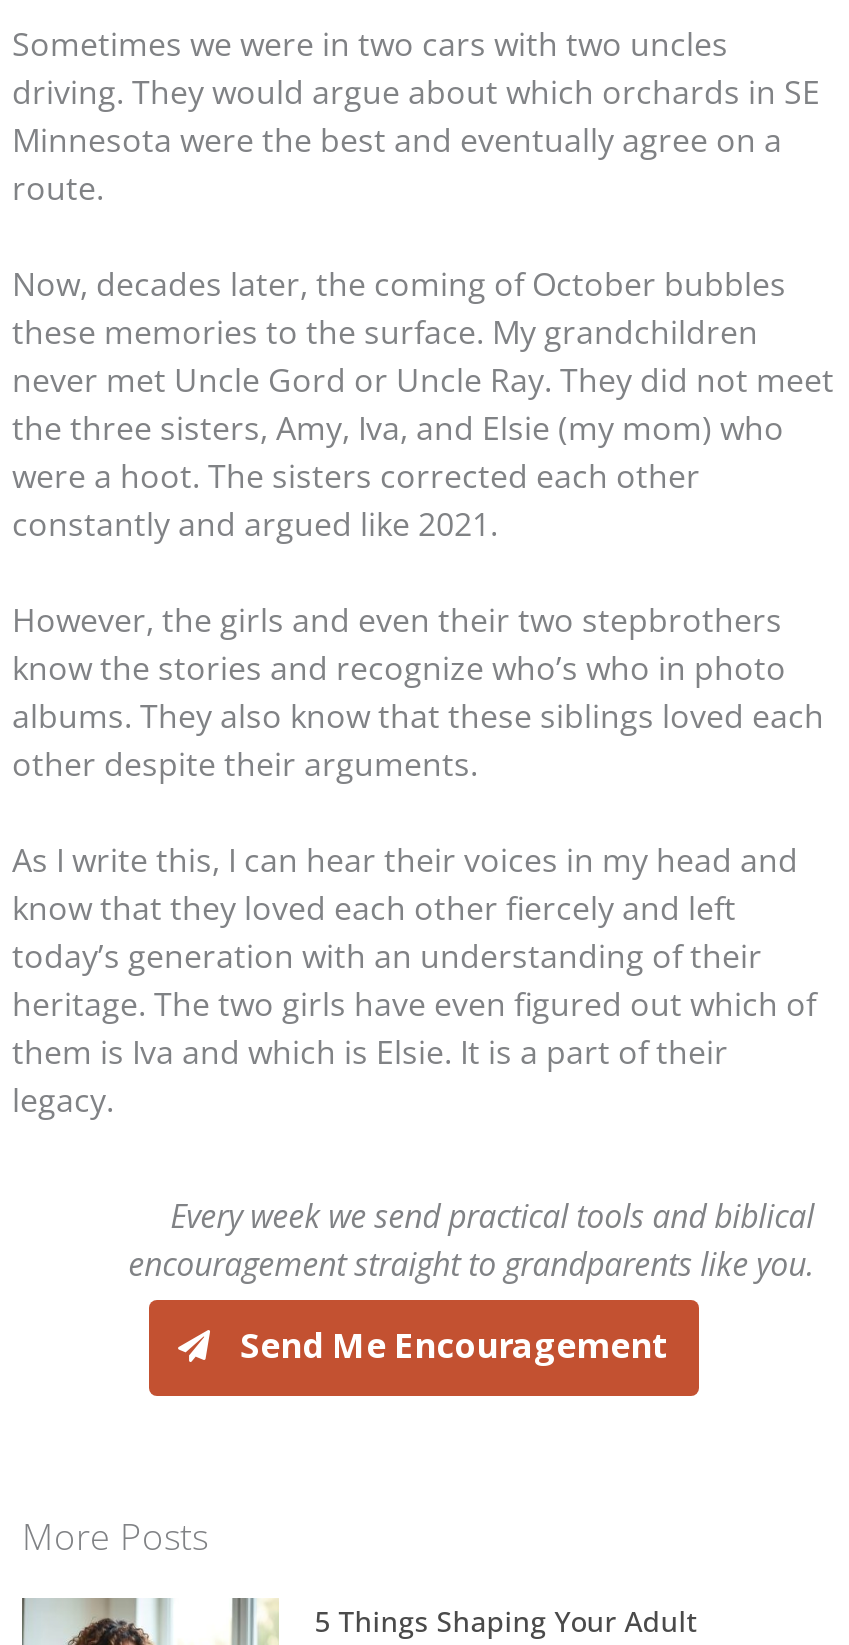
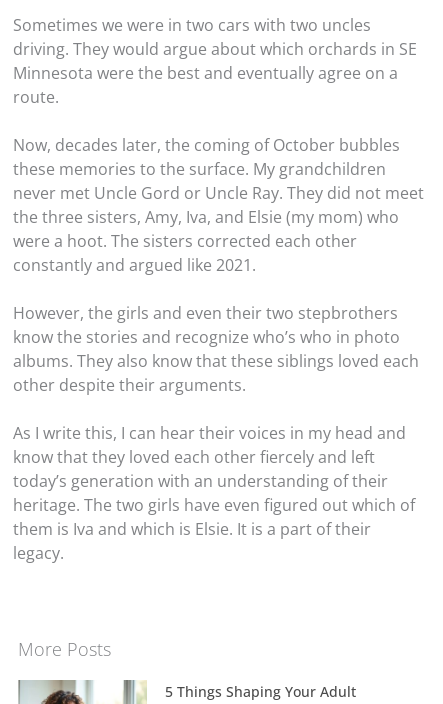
[128,1193,814,1367] Every week we send practical tools and biblical | encouragement straight to grandparents like you. | Send Me Encouragement -> none

